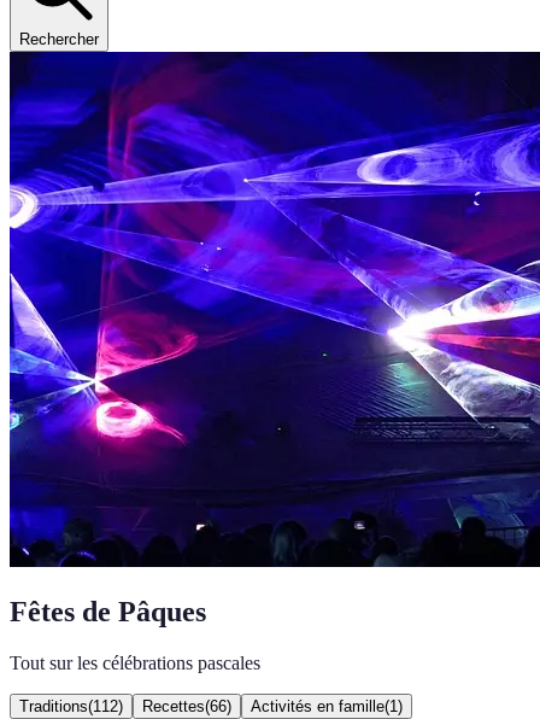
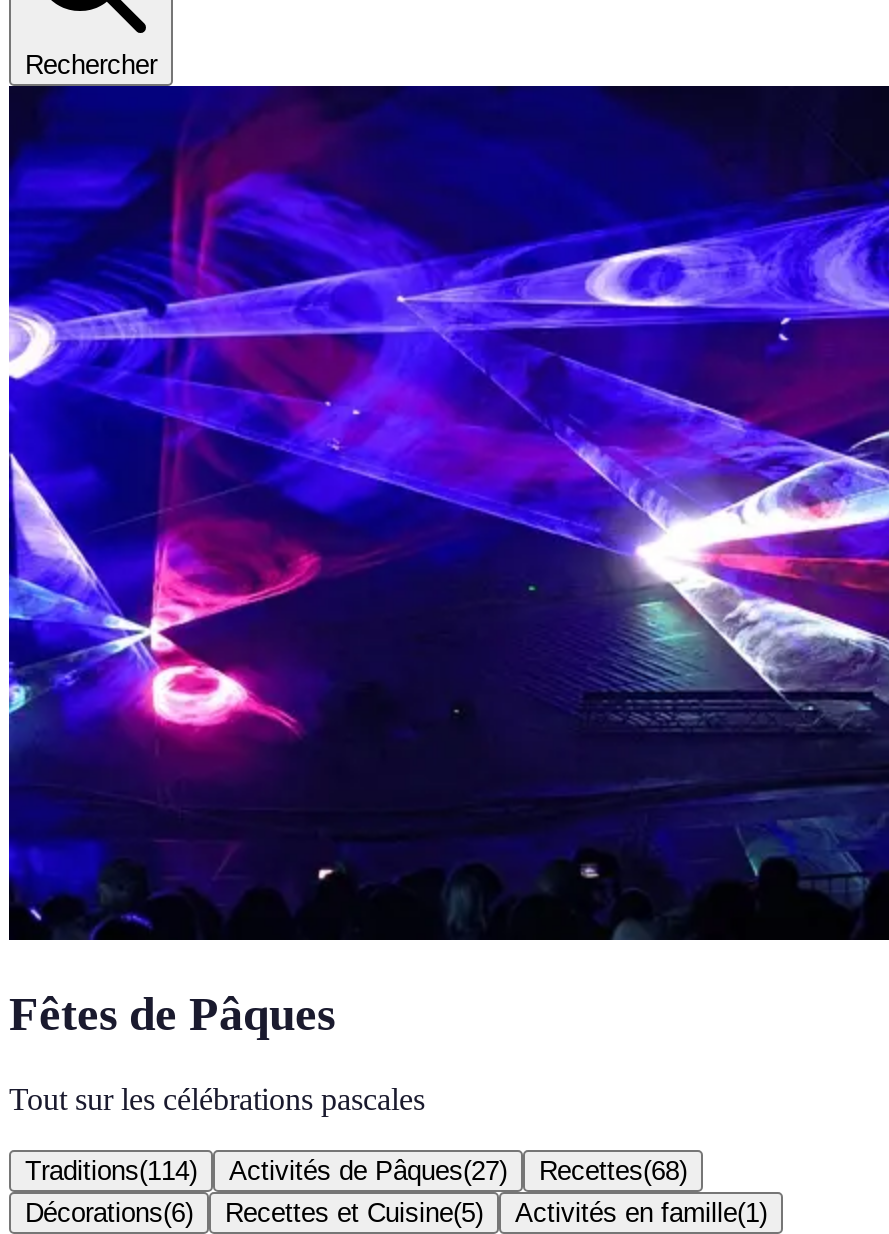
[19,697,231,715] Traditions(112) | Recettes(66) -> [25,1156,687,1228] Traditions(114) | Activités de Pâques(27) | Recettes(68) | Décorations(6) | Recettes et Cuisine(5)

